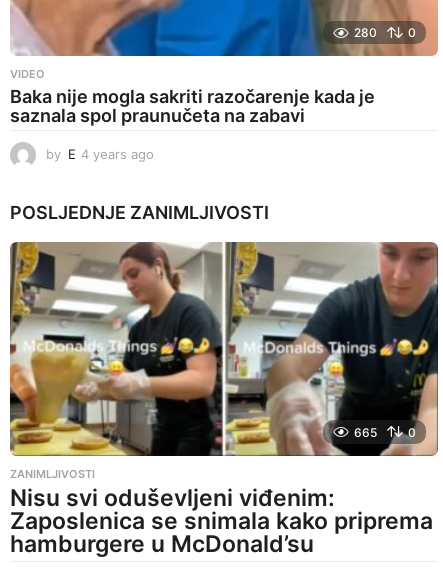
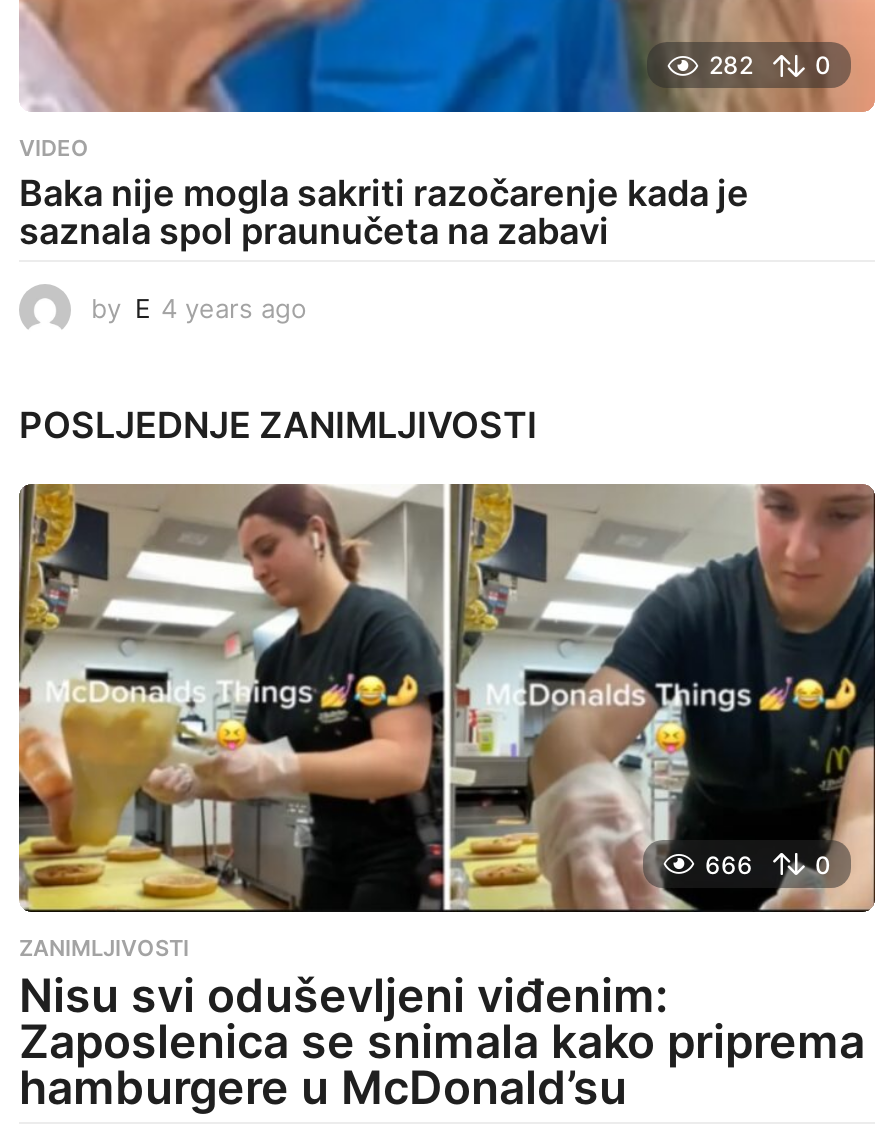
[354,25,377,40] 280 -> [709,50,753,80] 282
[354,425,377,440] 665 -> [705,849,753,879] 666

